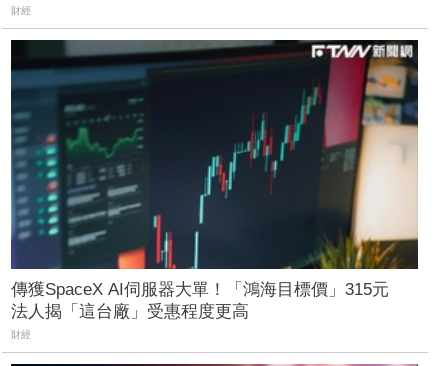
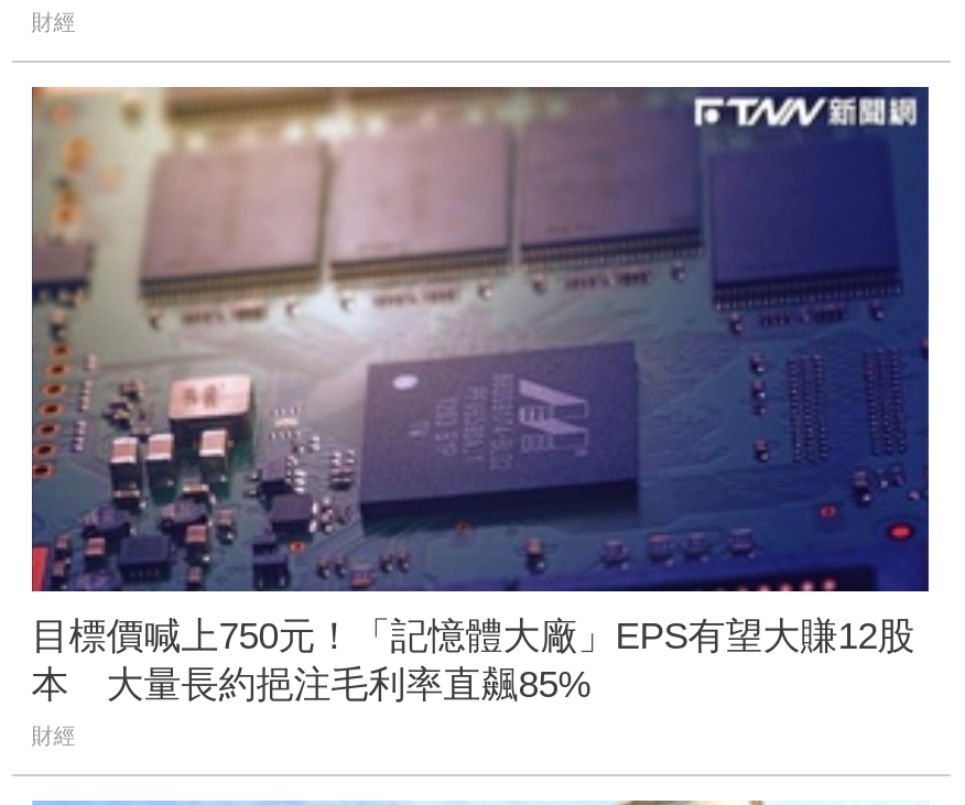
[10,39,419,321] [image] | 傳獲SpaceX AI伺服器大單！「鴻海目標價」315元 | 法人揭「這台廠」受惠程度更高 -> [30,85,931,705] [image] | 目標價喊上750元！「記憶體大廠」EPS有望大賺12股 | 本 大量長約挹注毛利率直飆85%

